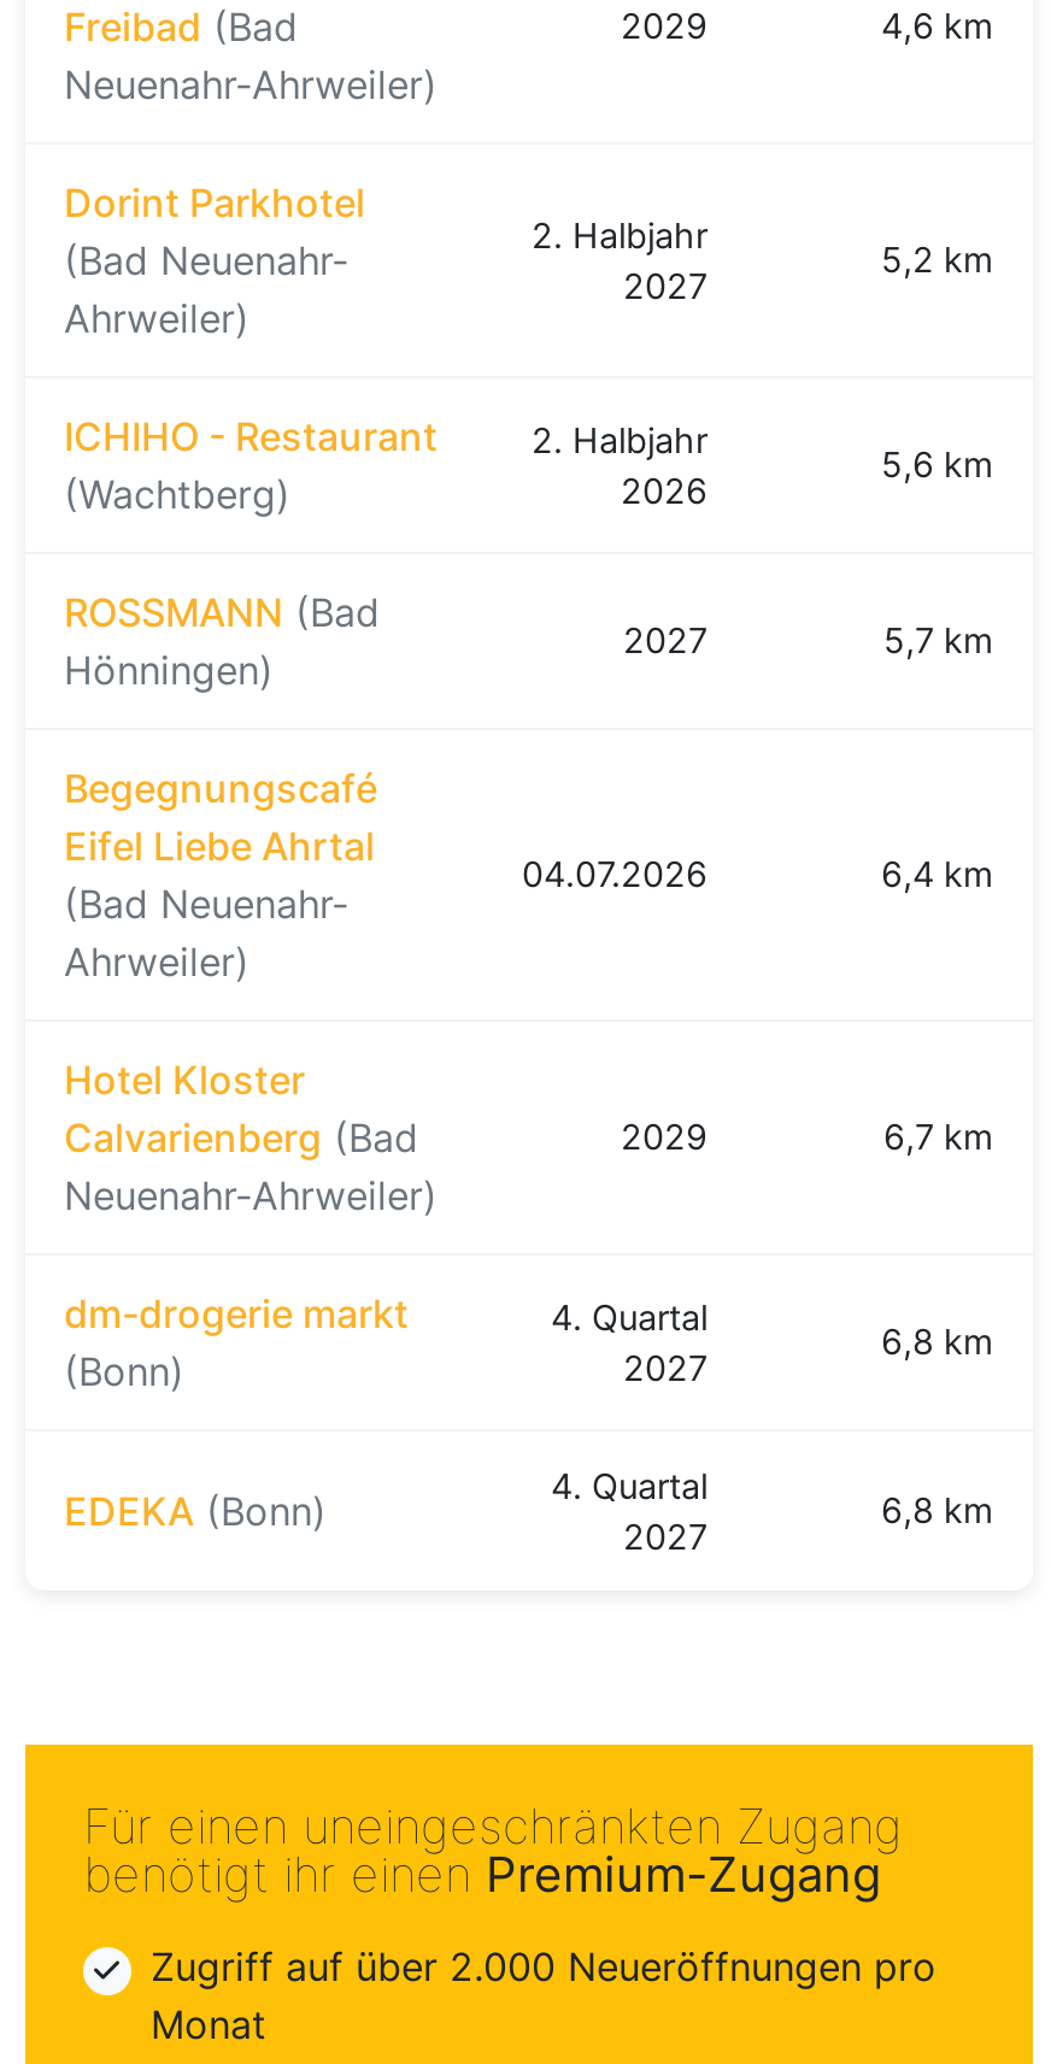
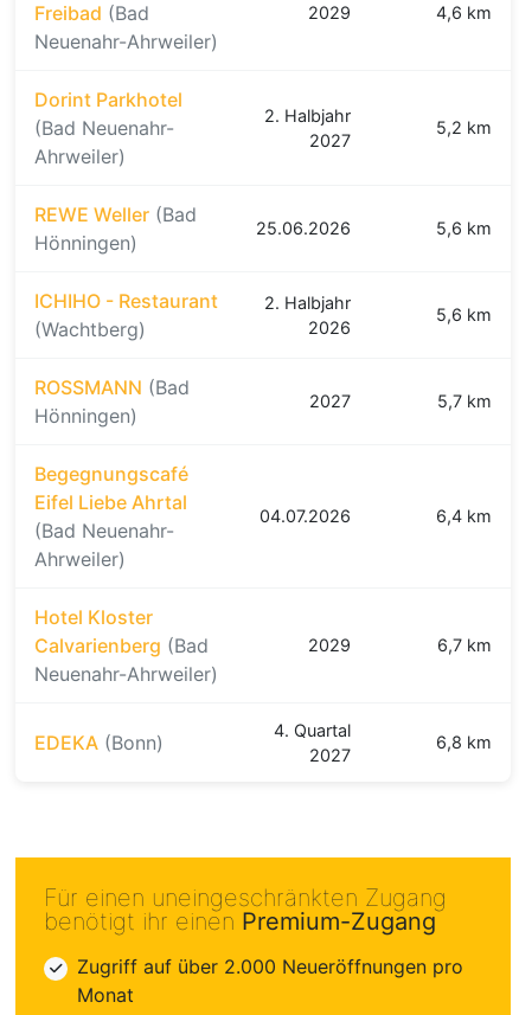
none -> [34,203,197,255] REWE Weller (Bad | Hönningen)
none -> [256,218,492,238] 25.06.2026 | 5,6 km
moved [64,412,994,1220] -> [34,289,492,686]: ICHIHO - Restaurant | (Wachtberg) | 2. Halbjahr | ... | 2029 | 6,7 km
[64,1289,409,1396] dm-drogerie markt | (Bonn) -> none
[551,1297,707,1388] 4. Quartal | 2027 -> none
[881,1321,994,1362] 6,8 km -> none

